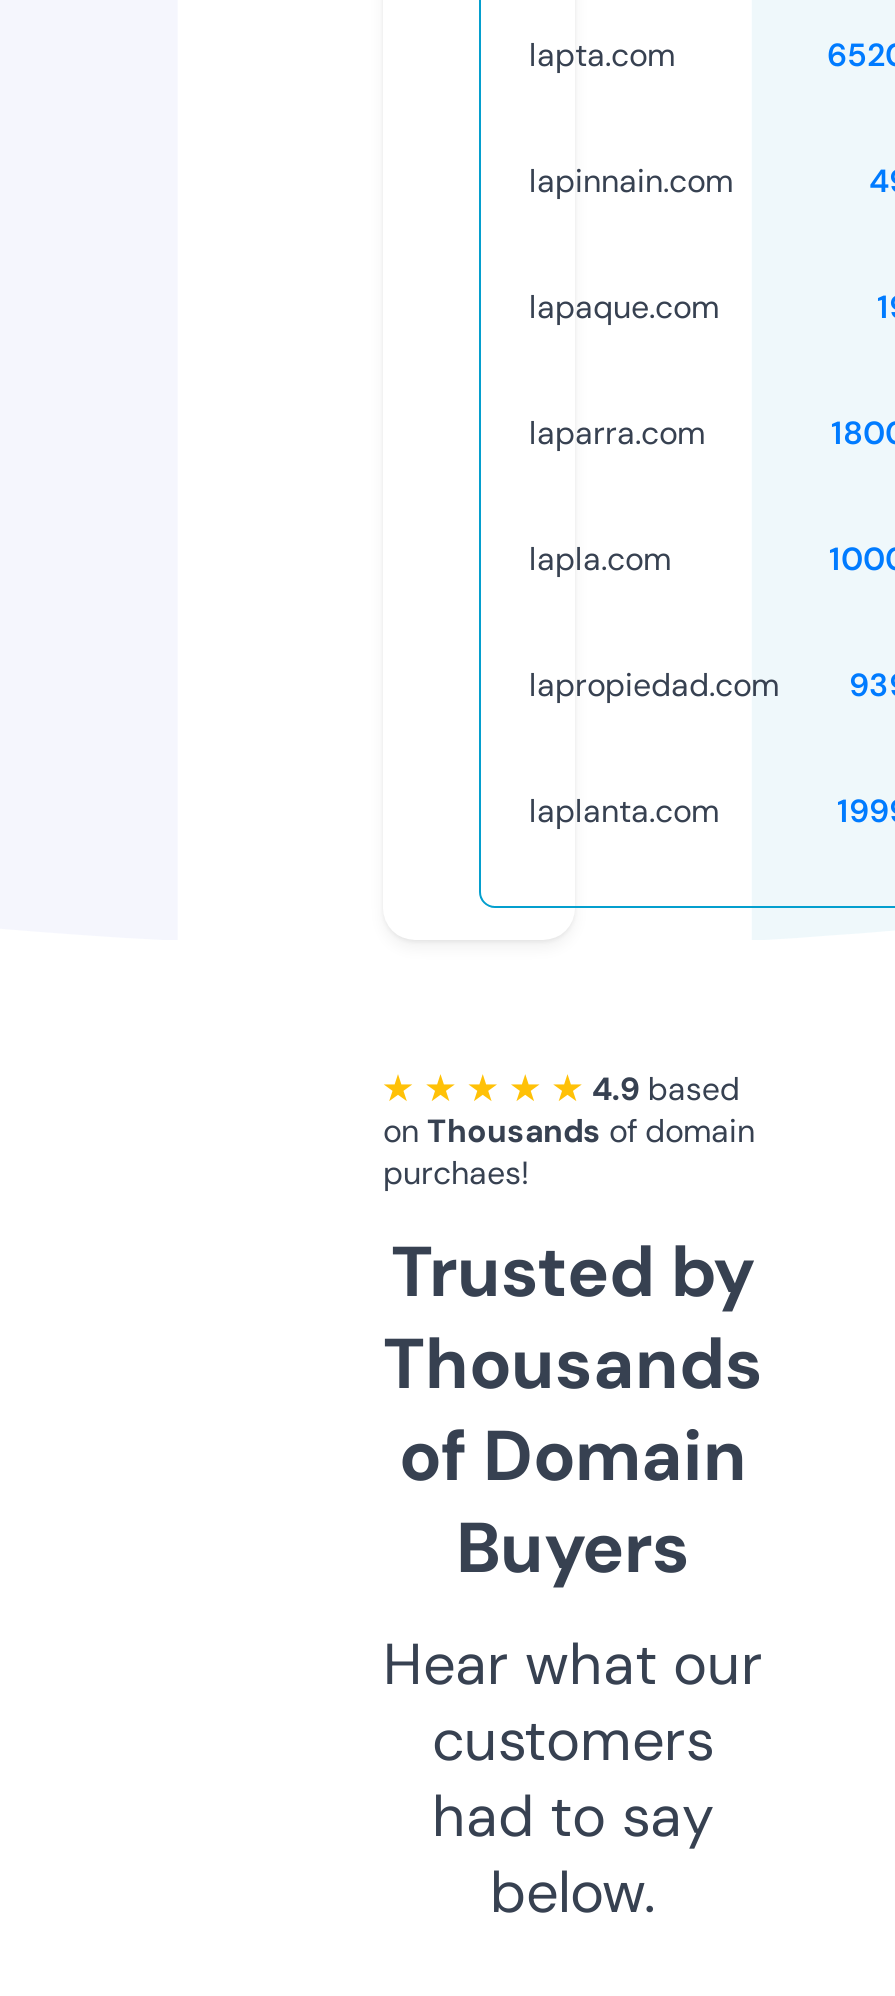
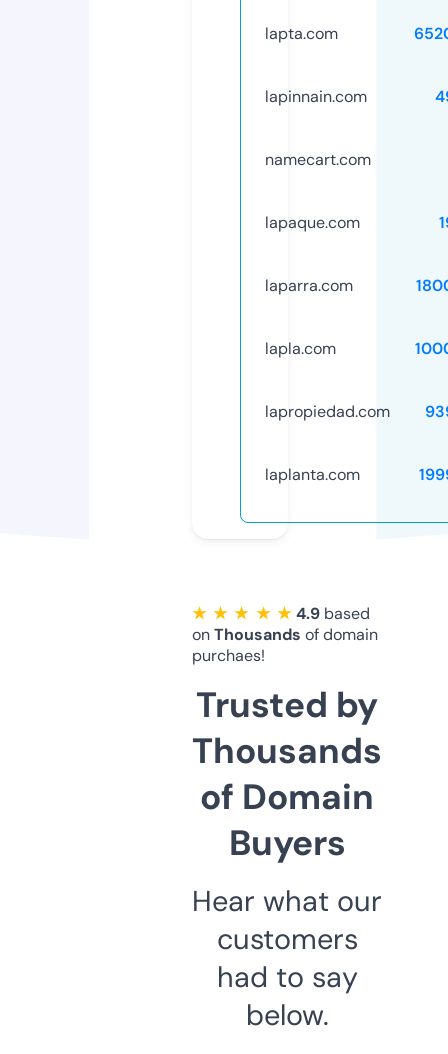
none -> [265,149,371,170] namecart.com

